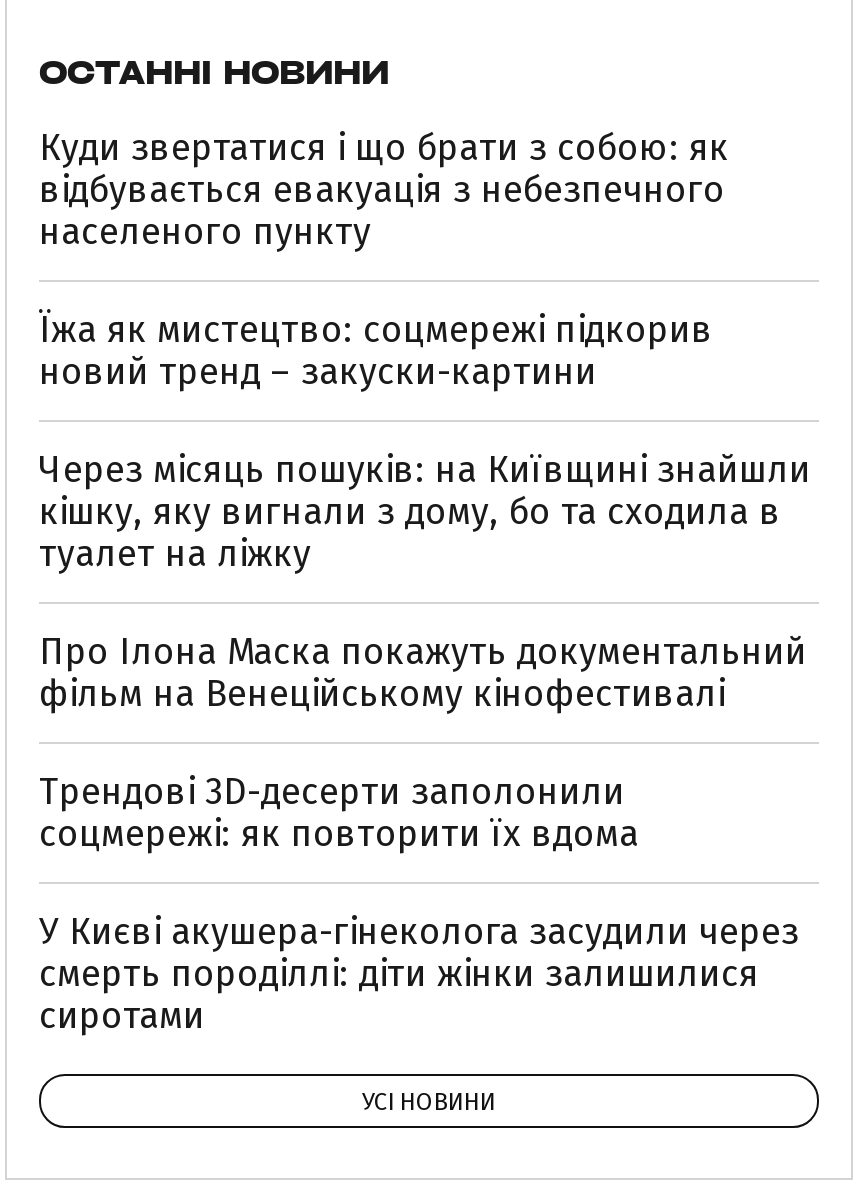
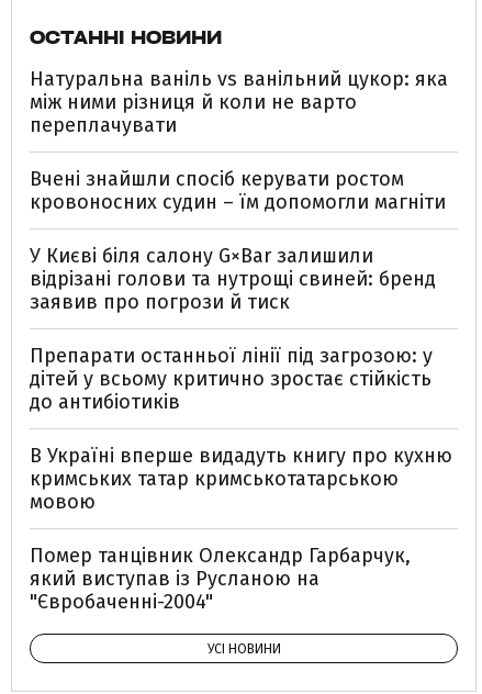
[39,127,729,255] Куди звертатися і що брати з собою: як | відбувається евакуація з небезпечного | населеного пункту -> [30,67,448,138] Натуральна ваніль vs ванільний цукор: яка | між ними різниця й коли не варто | переплачувати
[39,309,713,395] Їжа як мистецтво: соцмережі підкорив | новий тренд – закуски-картини -> [30,167,446,214] Вчені знайшли спосіб керувати ростом | кровоносних судин – їм допомогли магніти
[39,449,811,577] Через місяць пошуків: на Київщині знайшли | кішку, яку вигнали з дому, бо та сходила в | туалет на ліжку -> [30,244,436,314] У Києві біля салону G×Bar залишили | відрізані голови та нутрощі свиней: бренд | заявив про погрози й тиск
[39,631,807,717] Про Ілона Маска покажуть документальний | фільм на Венеційському кінофестивалі -> [30,344,433,414] Препарати останньої лінії під загрозою: у | дітей у всьому критично зростає стійкість | до антибіотиків
[39,771,639,857] Трендові 3D-десерти заполонили | соцмережі: як повторити їх вдома -> [30,444,452,514] В Україні вперше видадуть книгу про кухню | кримських татар кримськотатарською | мовою
[39,911,799,1039] У Києві акушера-гінеколога засудили через | смерть породіллі: діти жінки залишилися | сиротами -> [30,544,411,614] Помер танцівник Олександр Гарбарчук, | який виступав із Русланою на | "Євробаченні-2004"

